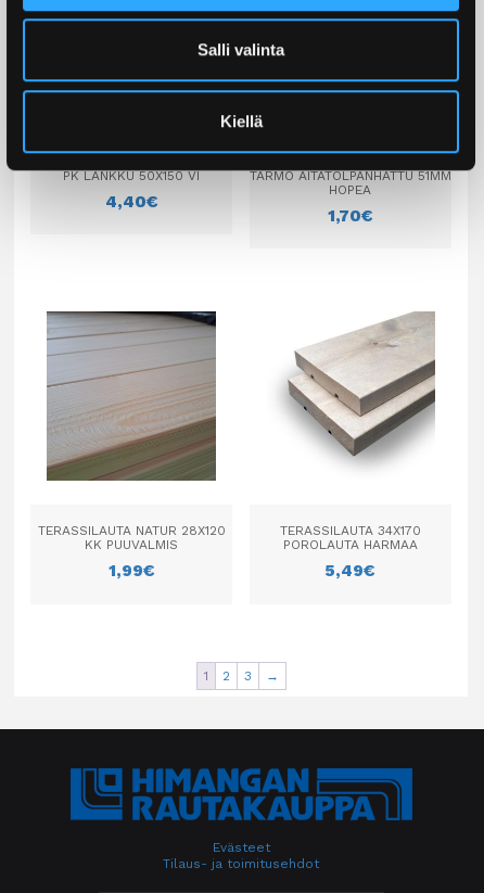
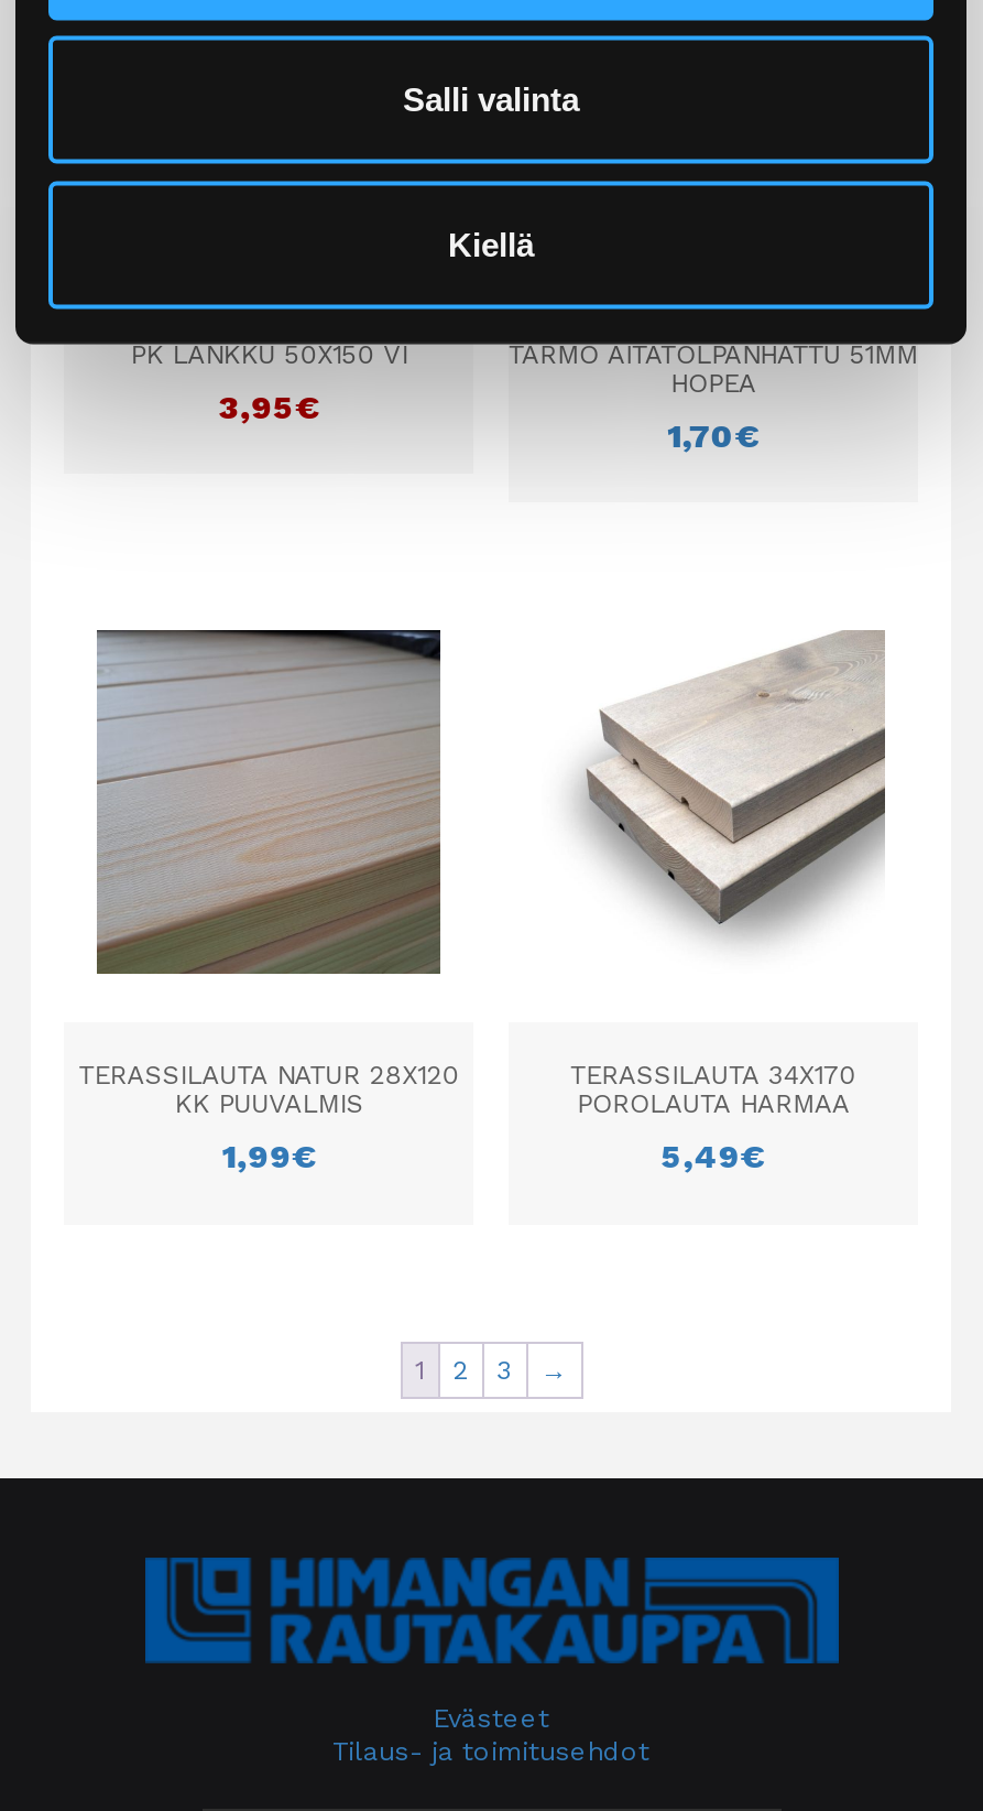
[105,192,158,211] 4,40€ -> [218,387,319,427] 3,95€

